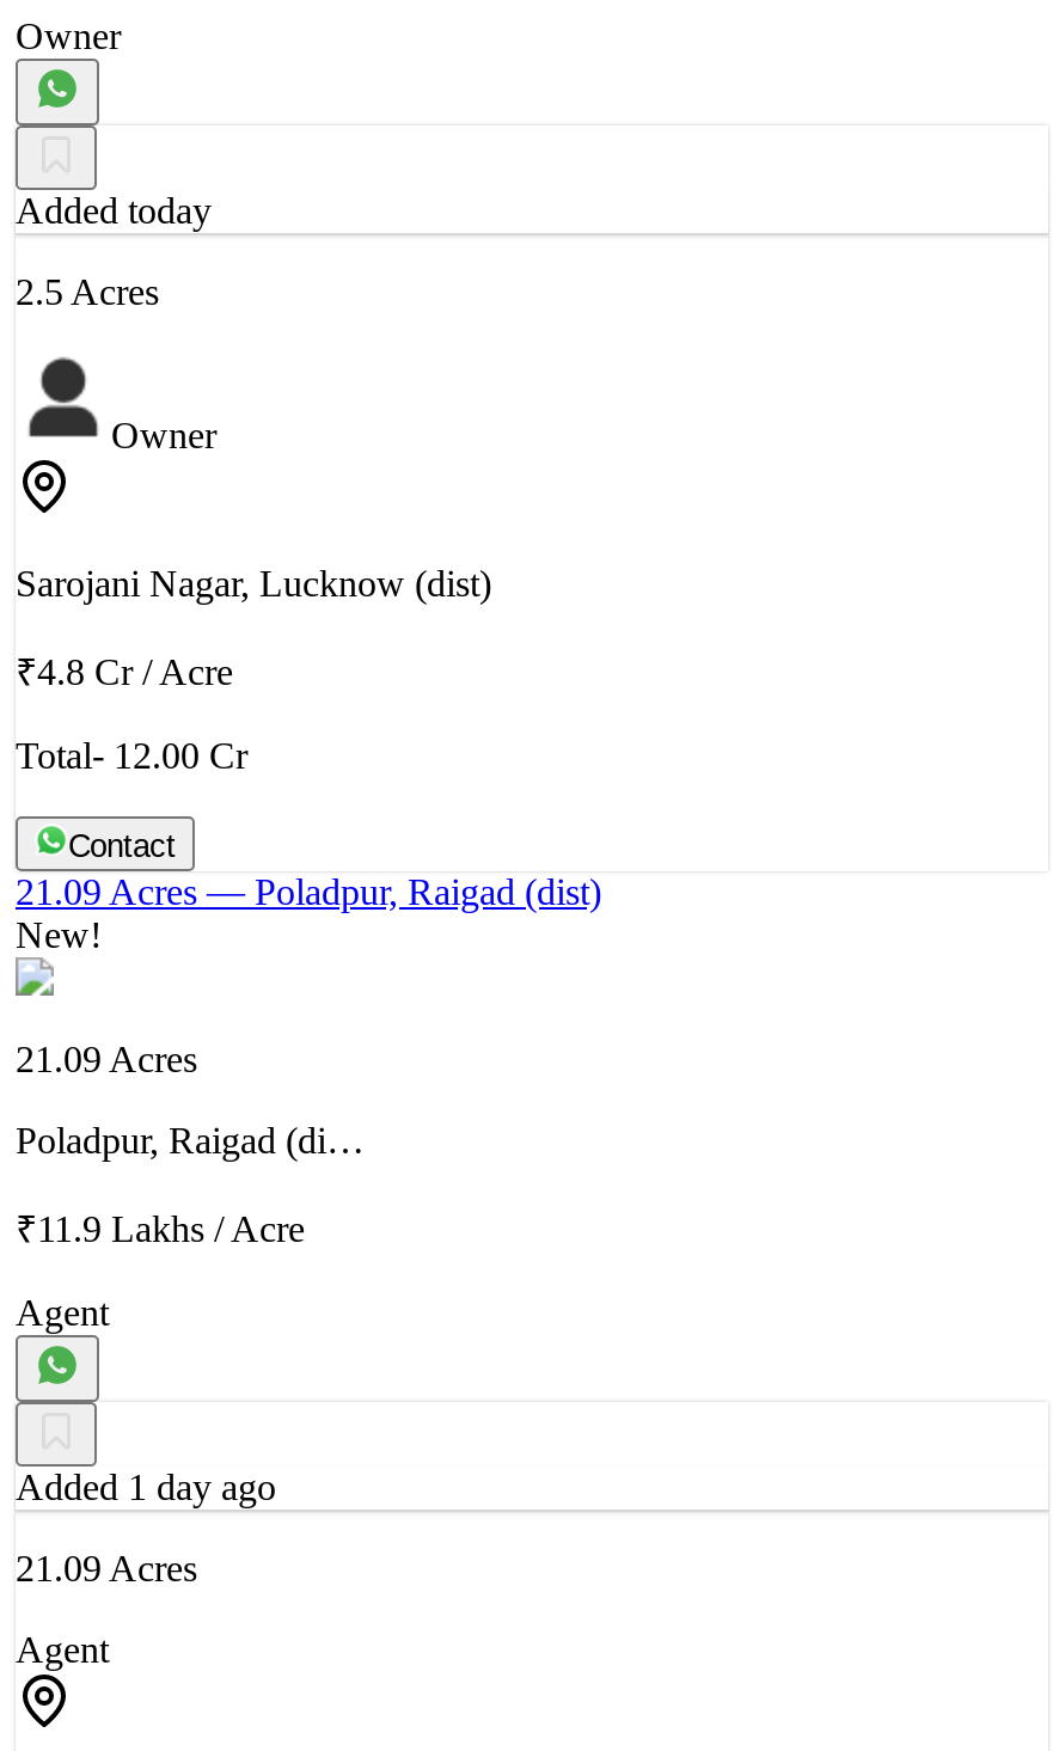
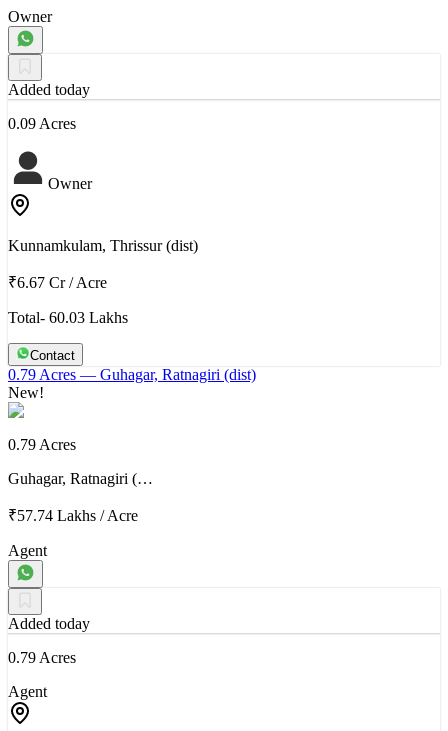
[16,272,159,313] 2.5 Acres -> [8,115,76,132] 0.09 Acres
[16,564,491,605] Sarojani Nagar, Lucknow (dist) -> [8,237,198,254] Kunnamkulam, Thrissur (dist)
[16,652,233,693] ₹4.8 Cr / Acre -> [8,274,107,291] ₹6.67 Cr / Acre
[16,736,247,777] Total- 12.00 Cr -> [8,309,128,326] Total- 60.03 Lakhs
[16,872,601,913] 21.09 Acres — Poladpur, Raigad (dist) -> [8,366,256,383] 0.79 Acres — Guhagar, Ratnagiri (dist)
[16,1040,197,1080] 21.09 Acres -> [8,436,76,453] 0.79 Acres
[16,1121,365,1162] Poladpur, Raigad (di… -> [8,470,153,487] Guhagar, Ratnagiri (…
[16,1209,305,1250] ₹11.9 Lakhs / Acre -> [8,507,138,524] ₹57.74 Lakhs / Acre
[16,1467,276,1508] Added 1 day ago -> [8,615,90,632] Added today
[16,1549,197,1589] 21.09 Acres -> [8,649,76,666] 0.79 Acres

